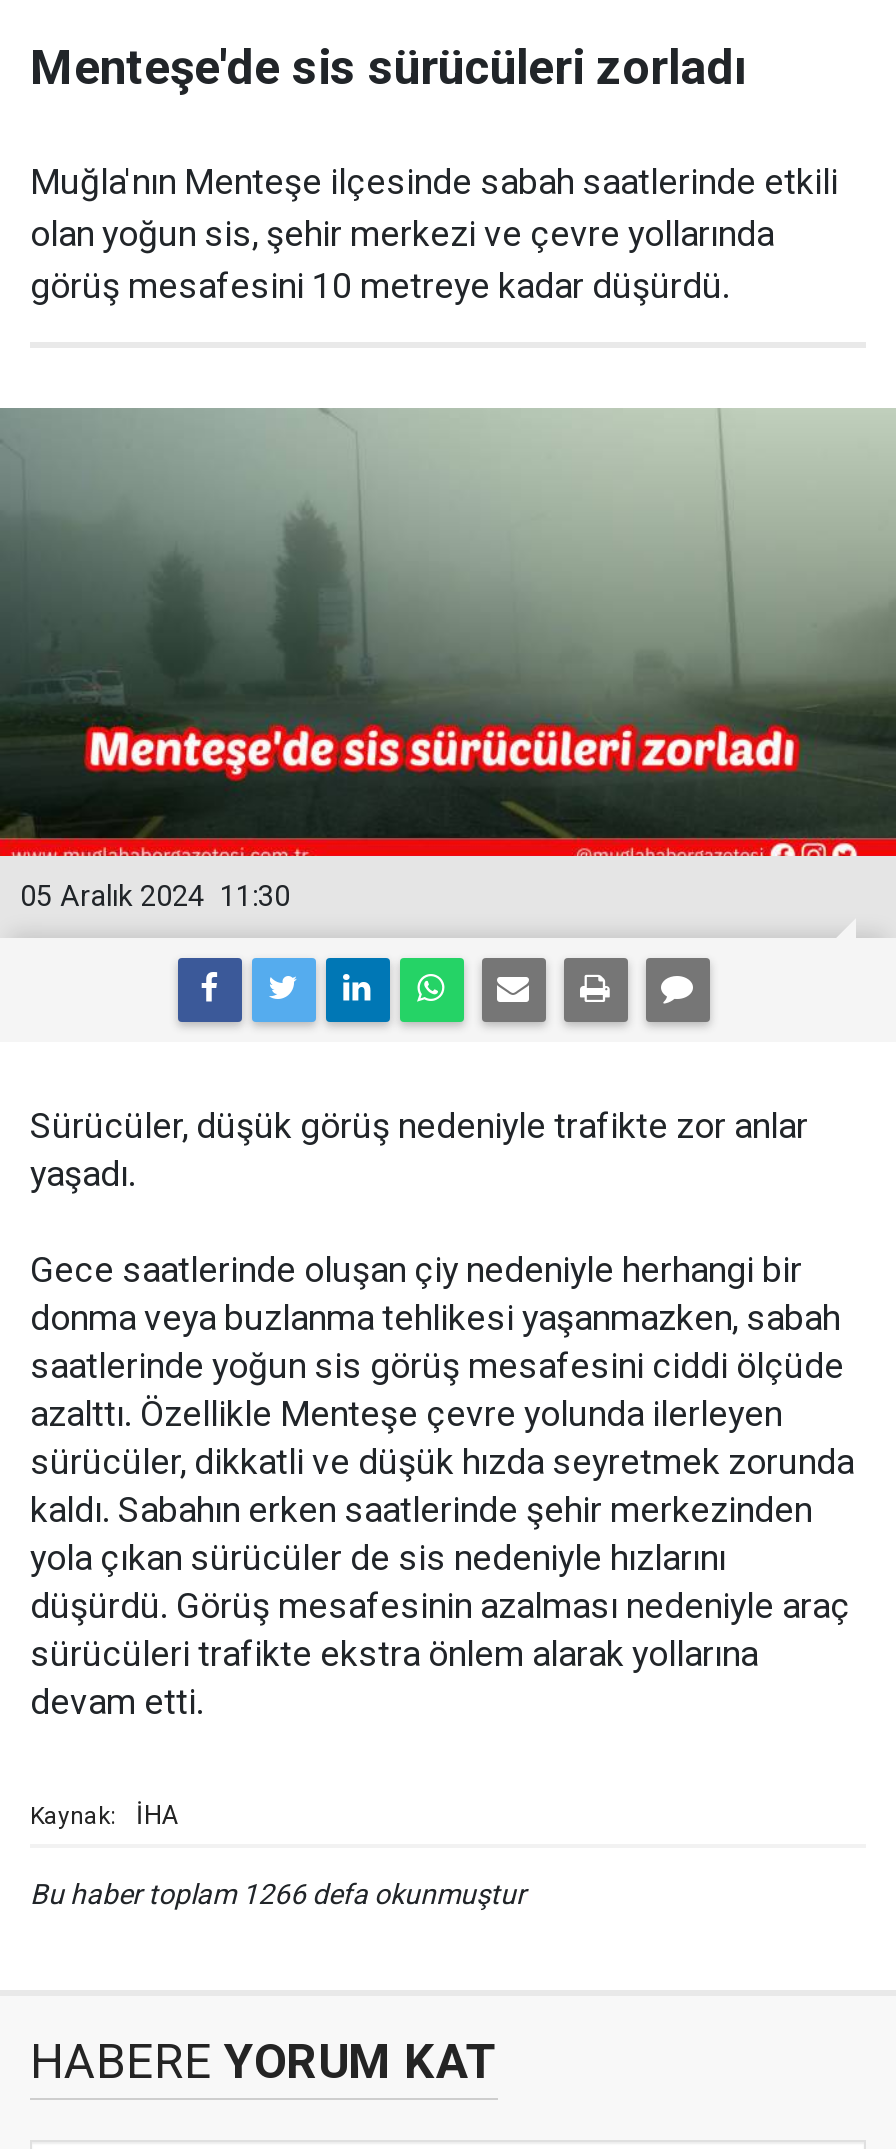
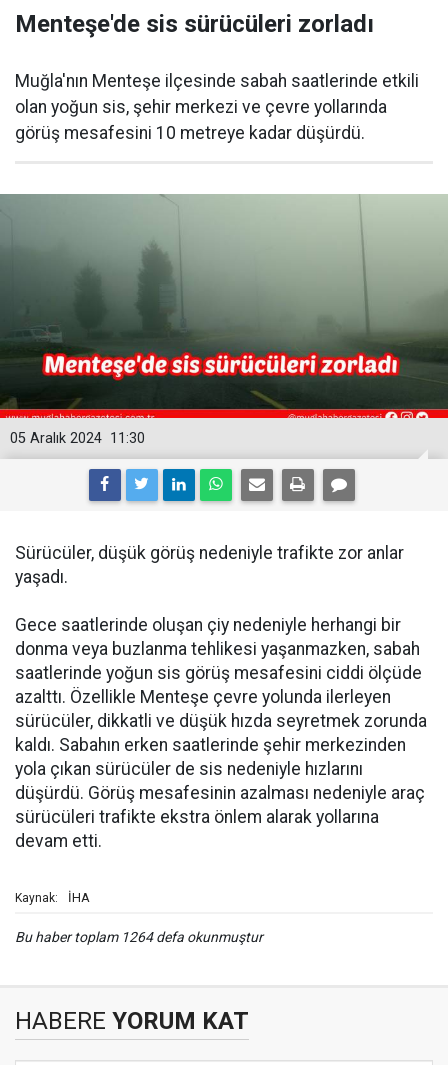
[30,1878,526,1910] Bu haber toplam 1266 defa okunmuştur -> [15,929,263,945] Bu haber toplam 1264 defa okunmuştur

